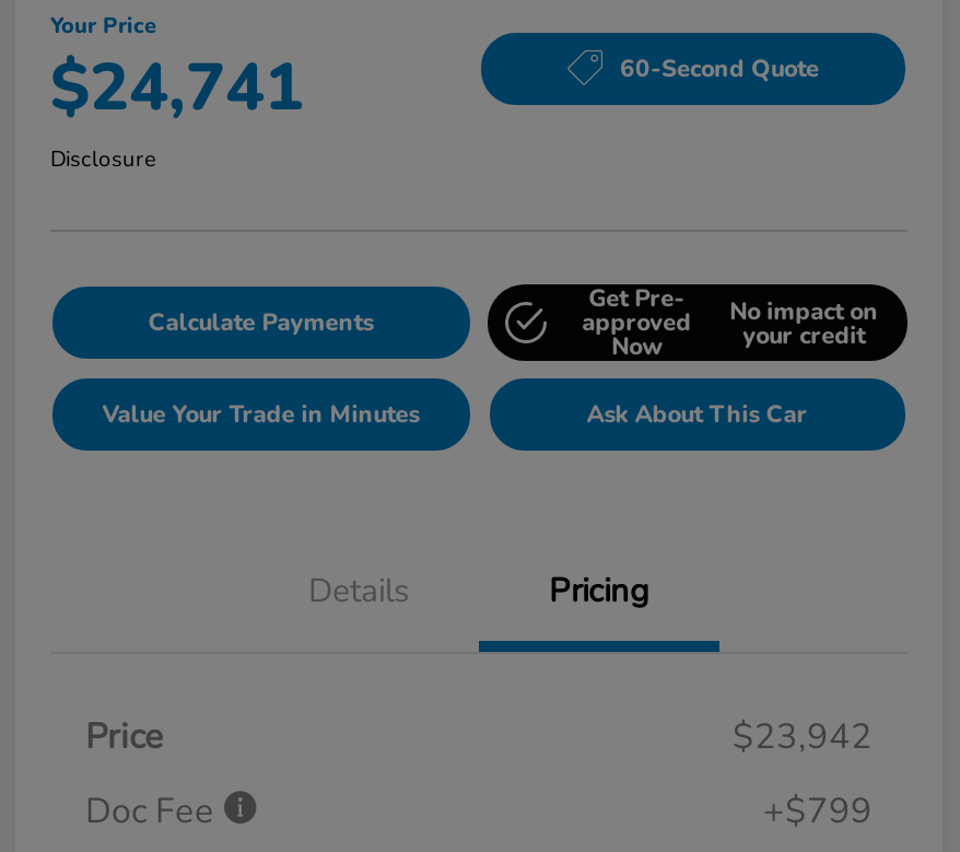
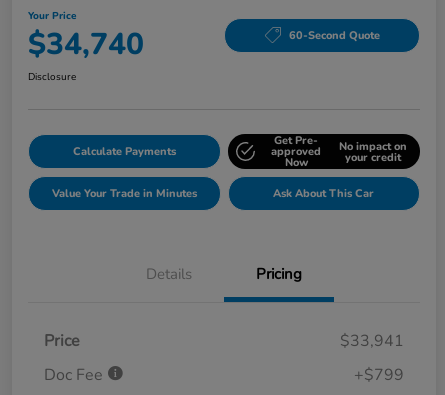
[50,44,304,134] $24,741 -> [28,24,144,65] $34,740
[733,714,873,762] $23,942 -> [340,330,404,352] $33,941

